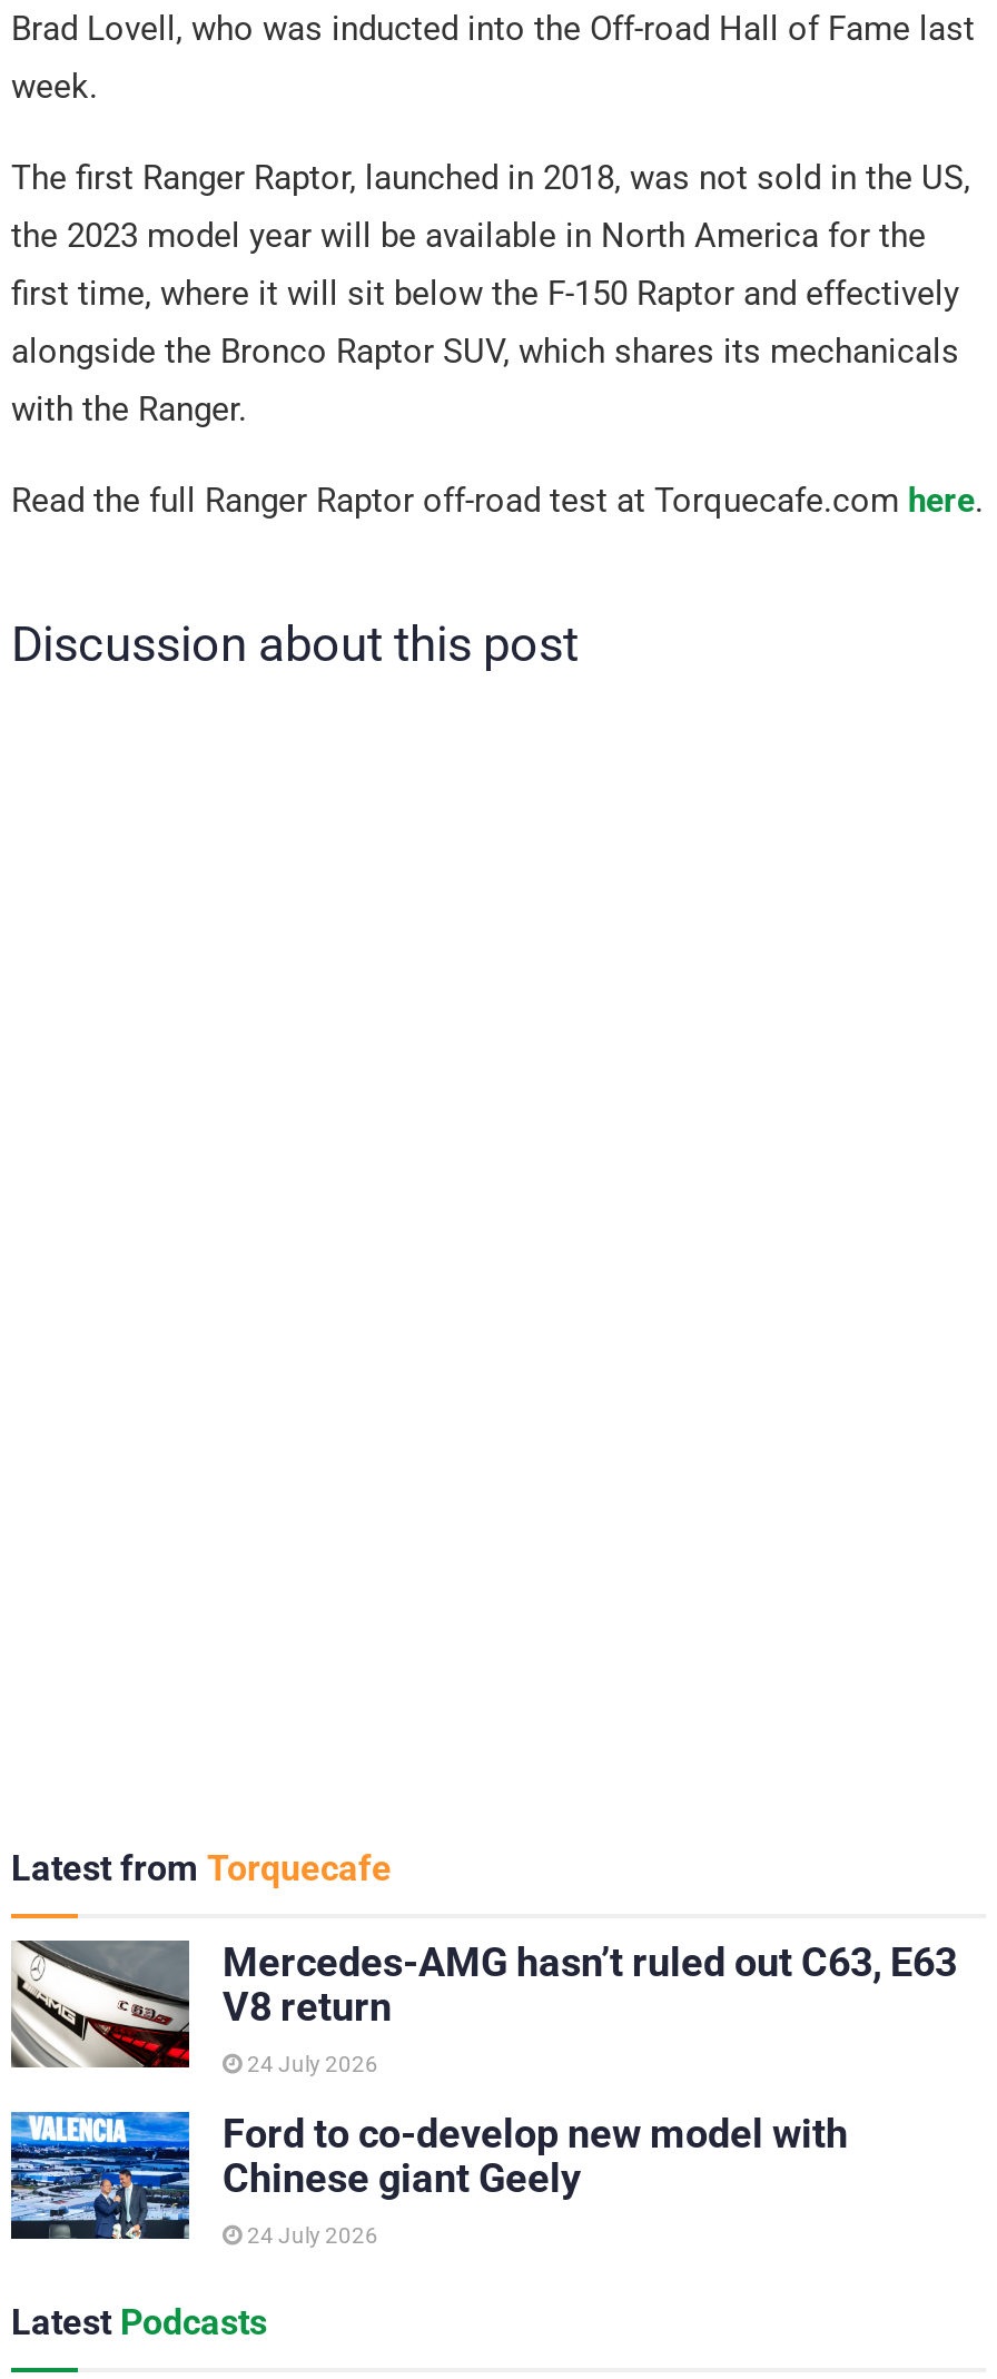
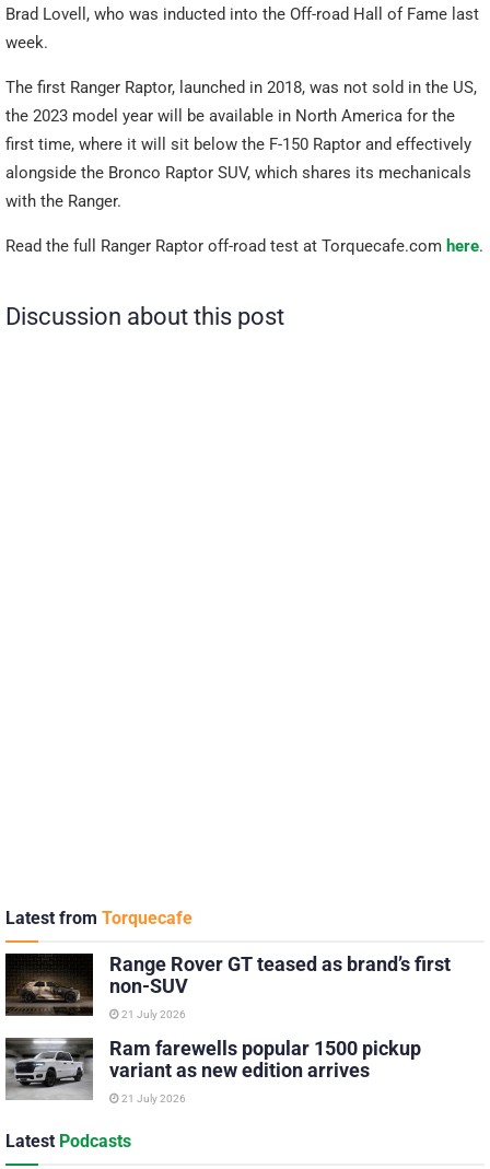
[9,1938,957,2070] [image] | Mercedes-AMG hasn’t ruled out C63, E63 | V8 return -> [4,952,451,1017] [image] | Range Rover GT teased as brand’s first | non-SUV
[243,2051,378,2076] 24 July 2026 -> [119,1008,186,1020] 21 July 2026
[9,2109,848,2241] [image] | Ford to co-develop new model with | Chinese giant Geely -> [4,1036,421,1099] [image] | Ram farewells popular 1500 pickup | variant as new edition arrives
[243,2223,378,2247] 24 July 2026 -> [119,1092,186,1104] 21 July 2026

